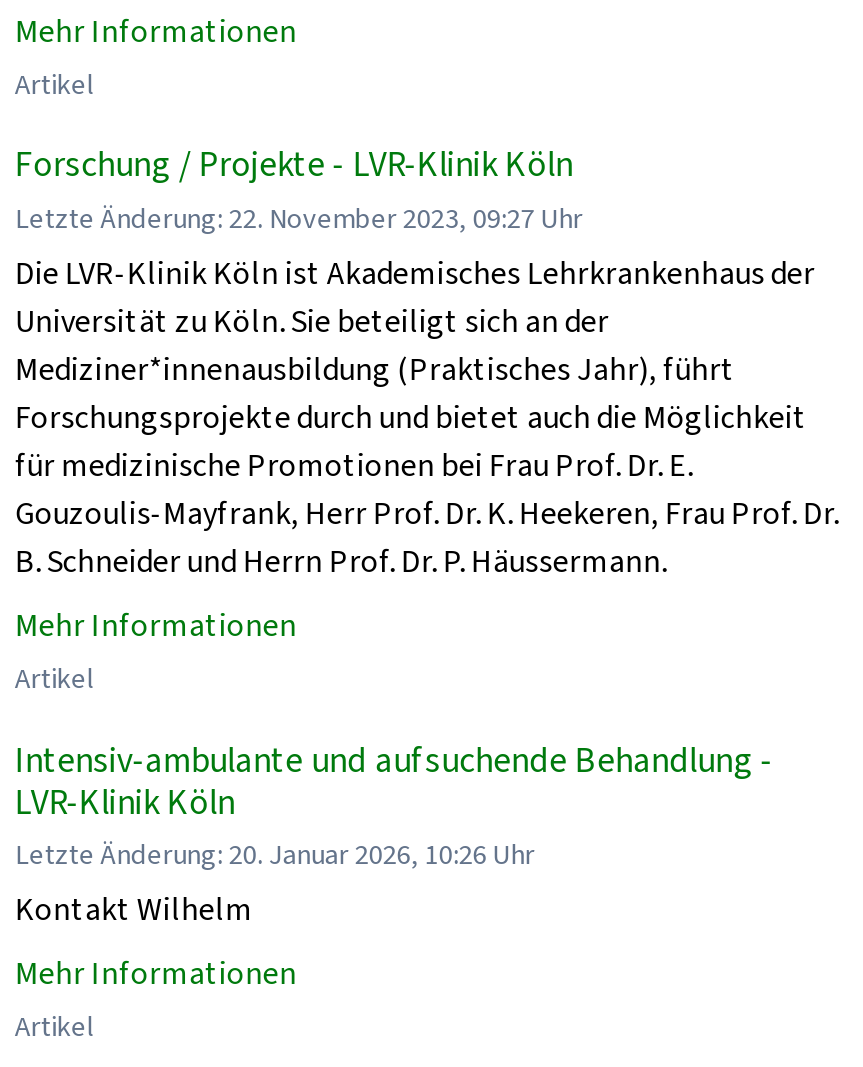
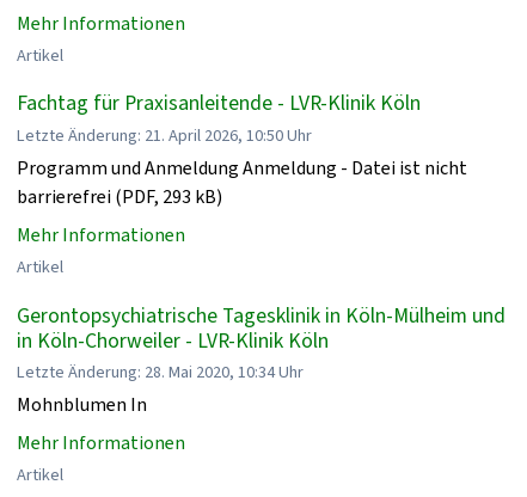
[15,141,839,581] Forschung / Projekte - LVR-Klinik Köln | Letzte Änderung: 22. November 2023, 09:27 Uhr | Die LVR-Klinik Köln ist Akademisches Lehrkrankenhaus der | Universität zu Köln. Sie beteiligt sich an der | Mediziner*innenausbildung (Praktisches Jahr), führt | Forschungsprojekte durch und bietet auch die Möglichkeit | für medizinische Promotionen bei Frau Prof. Dr. E. | Gouzoulis-Mayfrank, Herr Prof. Dr. K. Heekeren, Frau Prof. Dr. | B. Schneider und Herrn Prof. Dr. P. Häussermann. -> [17,89,468,209] Fachtag für Praxisanleitende - LVR-Klinik Köln | Letzte Änderung: 21. April 2026, 10:50 Uhr | Programm und Anmeldung Anmeldung - Datei ist nicht | barrierefrei (PDF, 293 kB)
[15,735,773,930] Intensiv-ambulante und aufsuchende Behandlung - | LVR-Klinik Köln | Letzte Änderung: 20. Januar 2026, 10:26 Uhr | Kontakt Wilhelm -> [17,301,506,417] Gerontopsychiatrische Tagesklinik in Köln-Mülheim und | in Köln-Chorweiler - LVR-Klinik Köln | Letzte Änderung: 28. Mai 2020, 10:34 Uhr | Mohnblumen In

